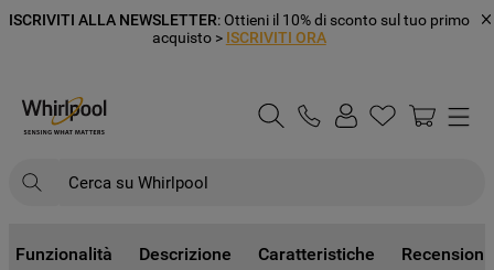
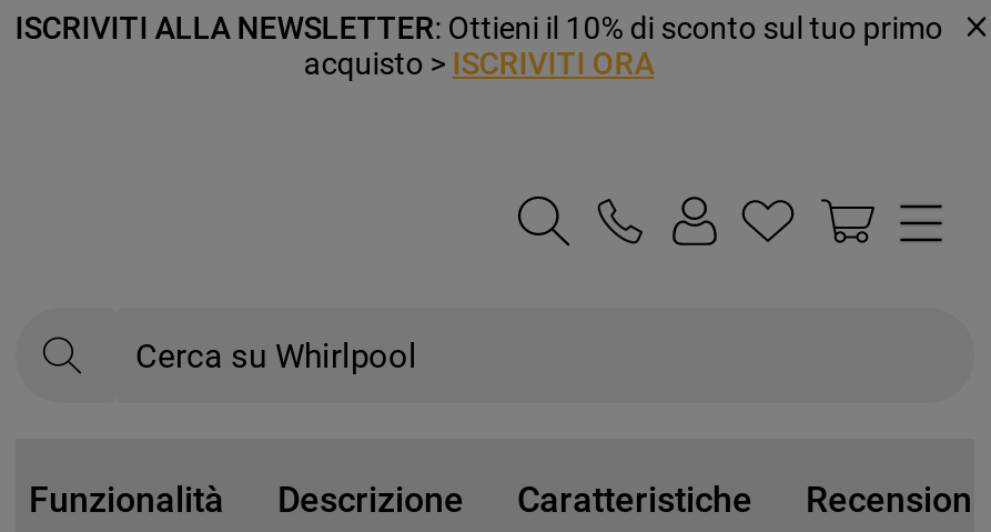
[21,96,108,136] [image] -> none

